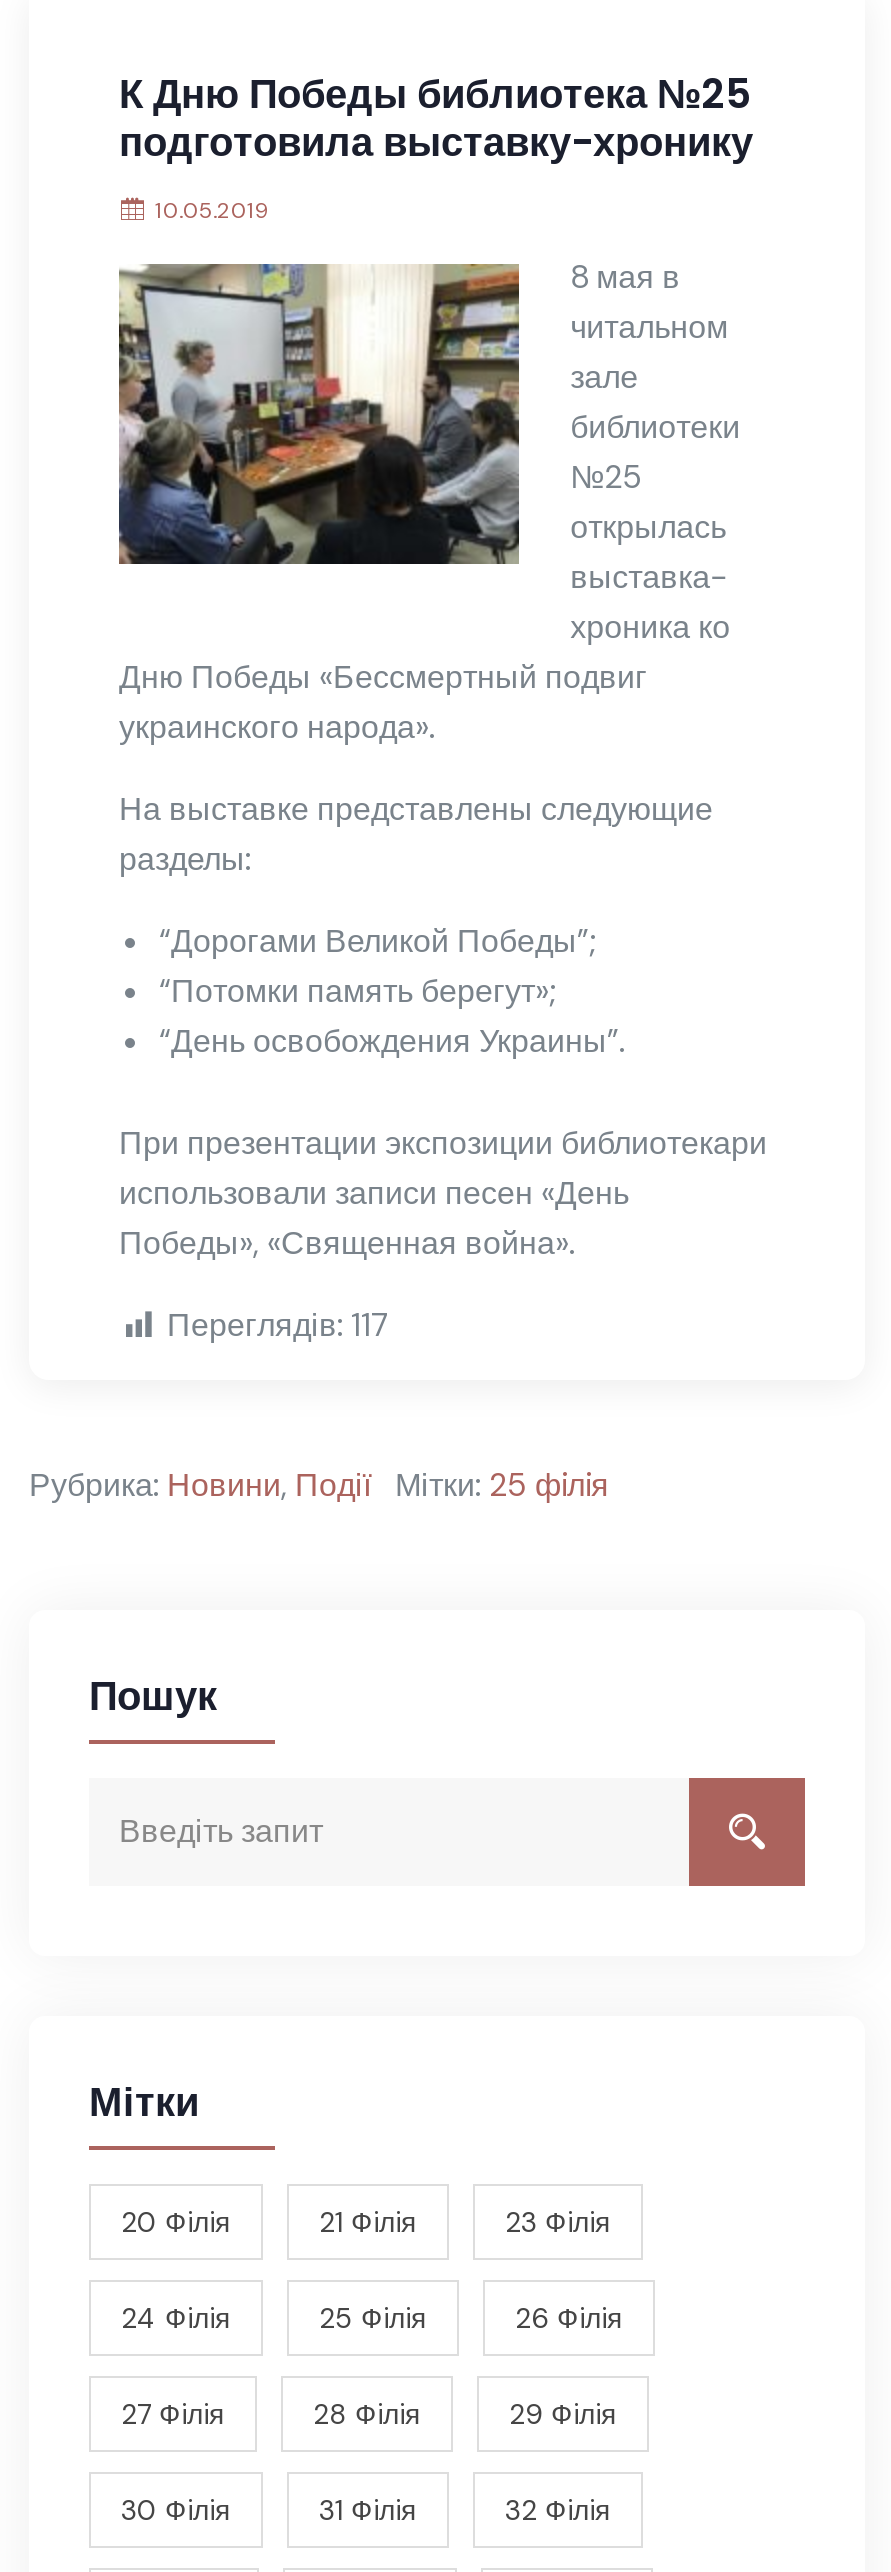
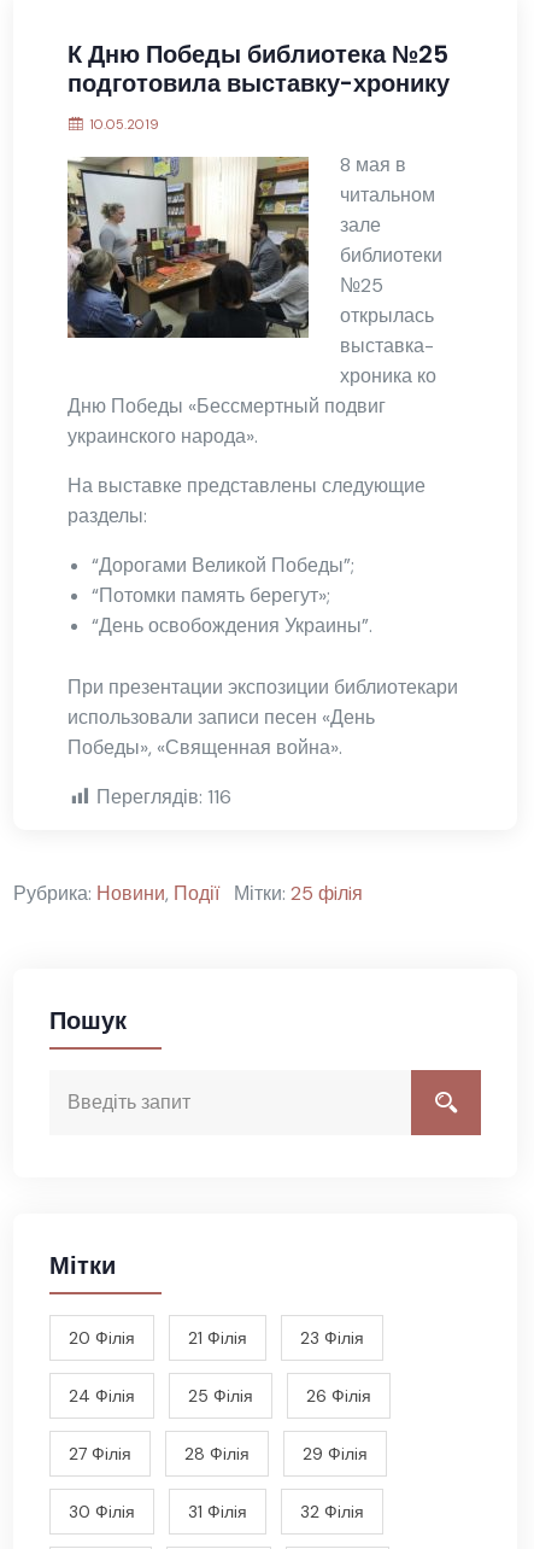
[167,1303,391,1345] Переглядів: 117 -> [96,784,231,809] Переглядів: 116

